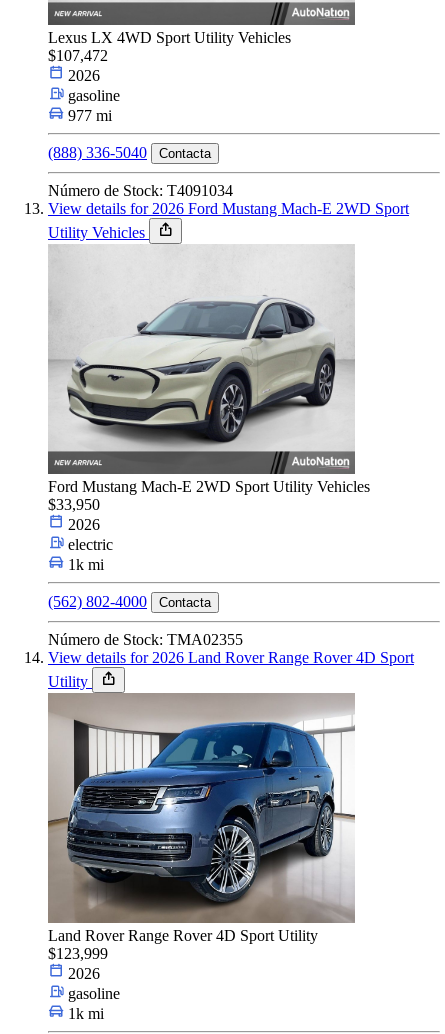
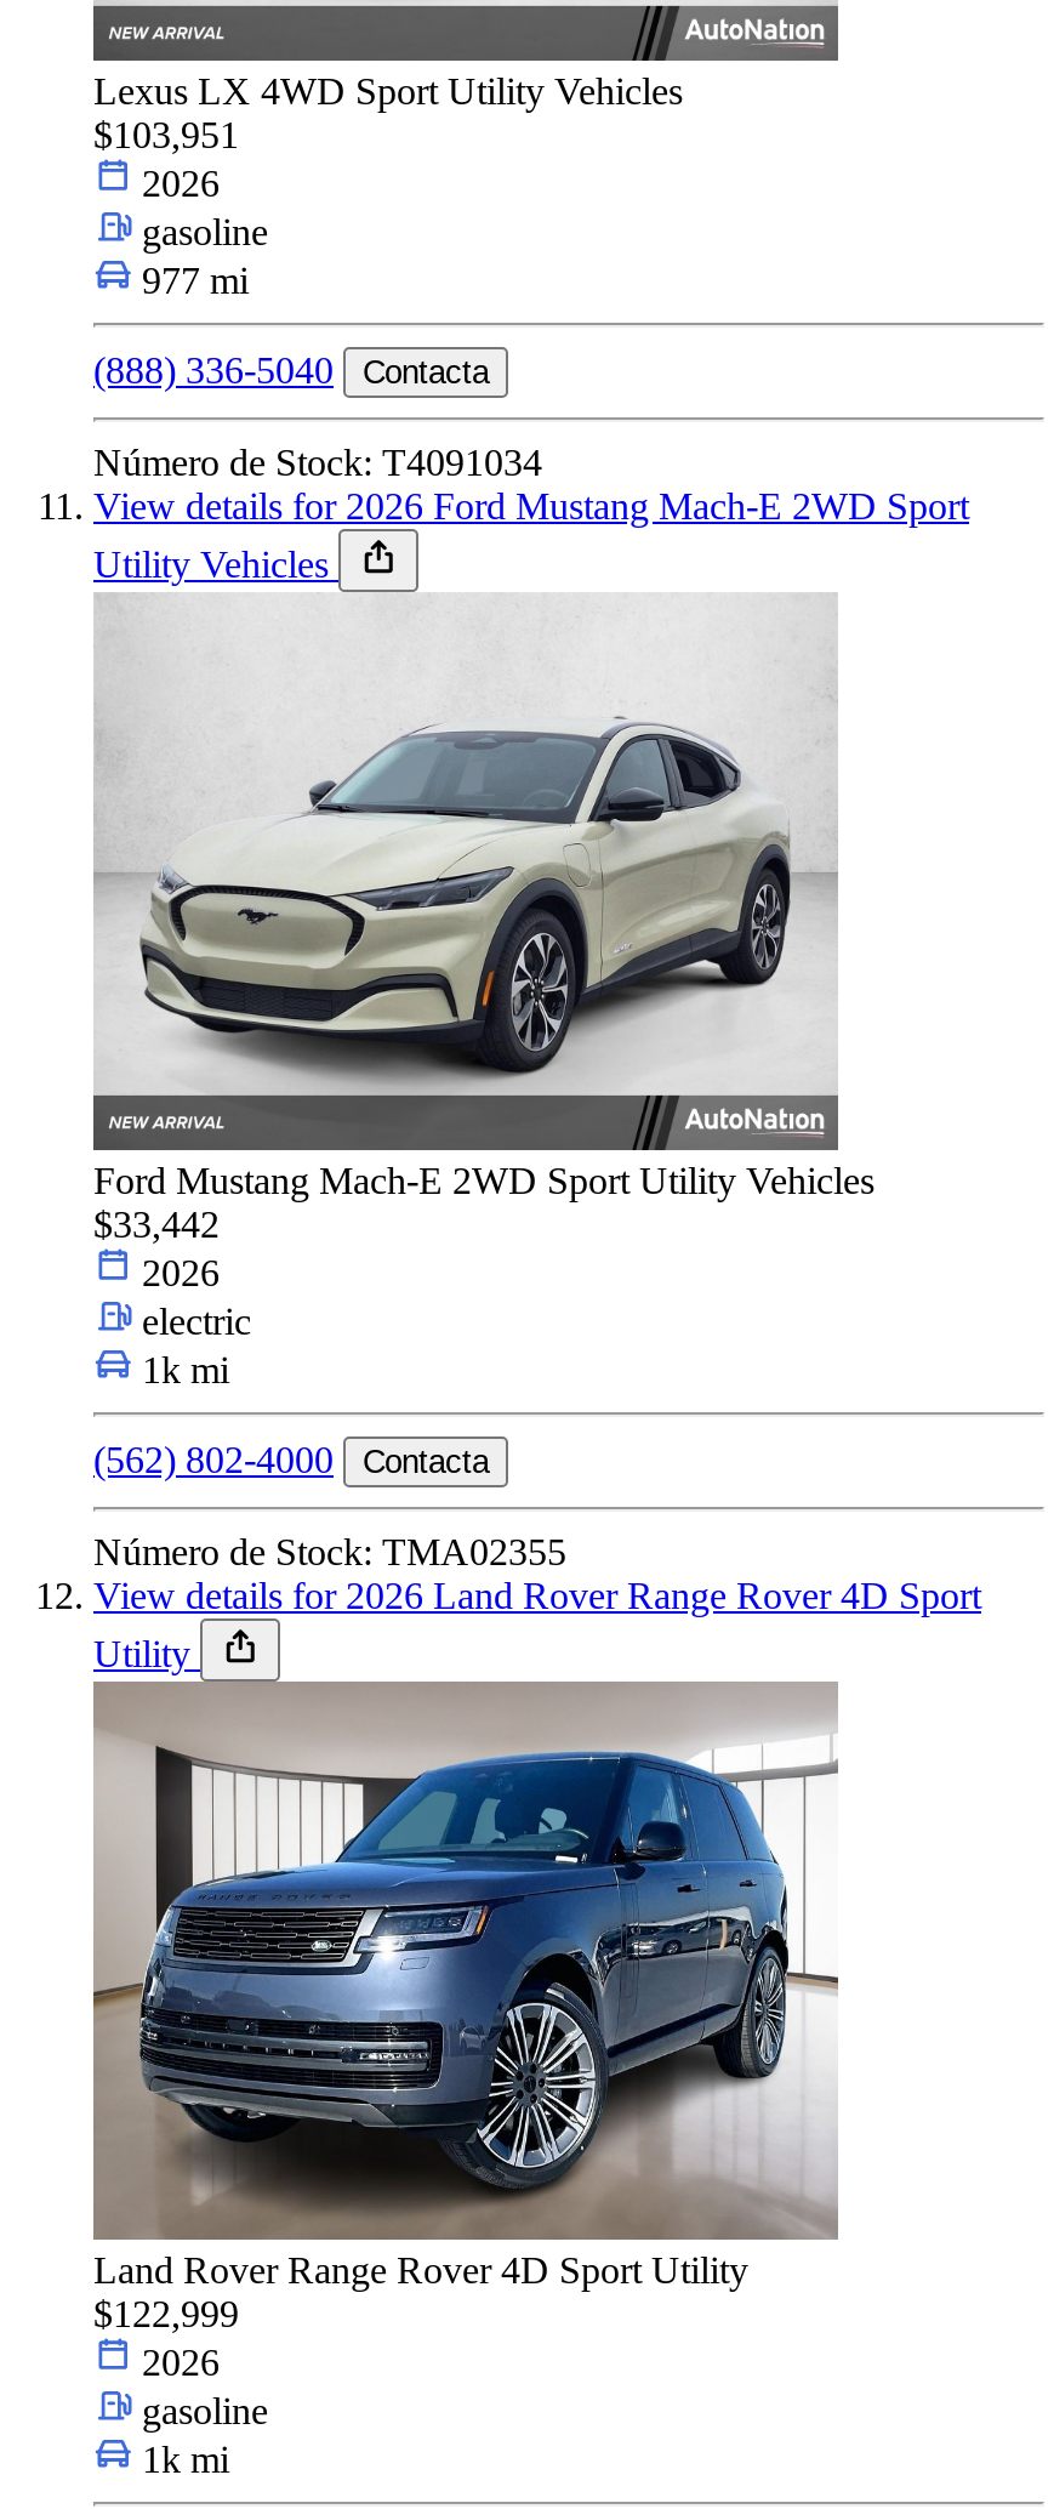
[48,47,108,64] $107,472 -> [93,115,239,156] $103,951
[48,496,100,513] $33,950 -> [93,1205,220,1246] $33,442
[48,945,108,962] $123,999 -> [93,2294,239,2335] $122,999

